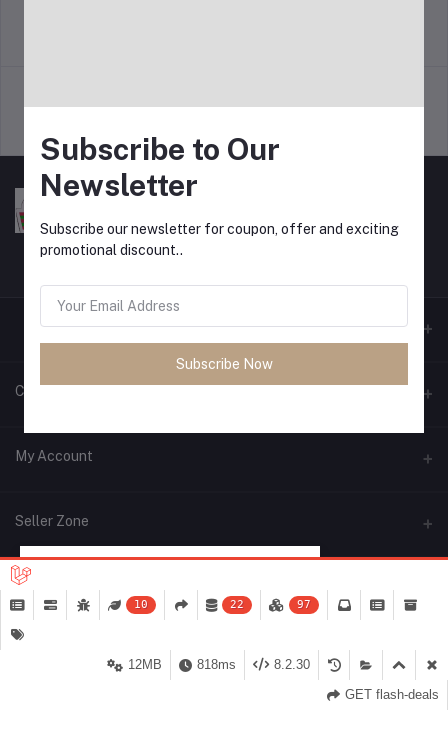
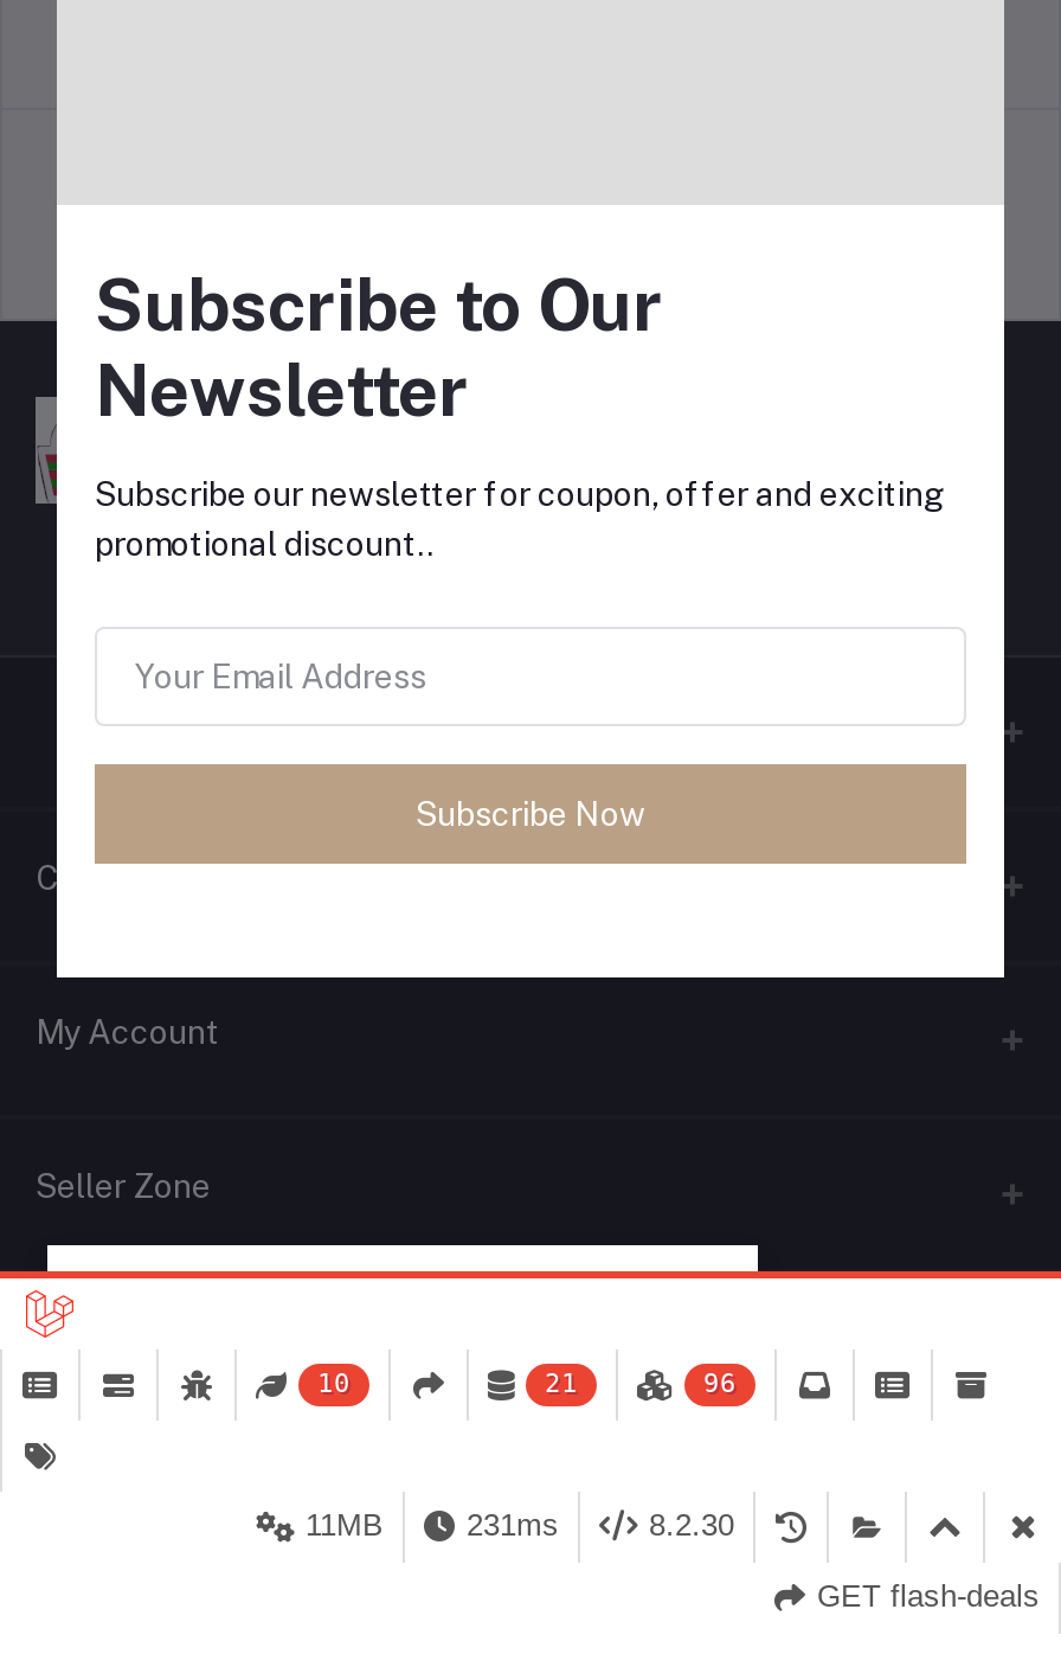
[230,598,244,611] 22 -> [545,1368,578,1399] 21
[297,598,311,611] 97 -> [703,1368,737,1399] 96
[128,656,236,671] 818ms | 12MB -> [306,1507,559,1543] 231ms | 11MB

